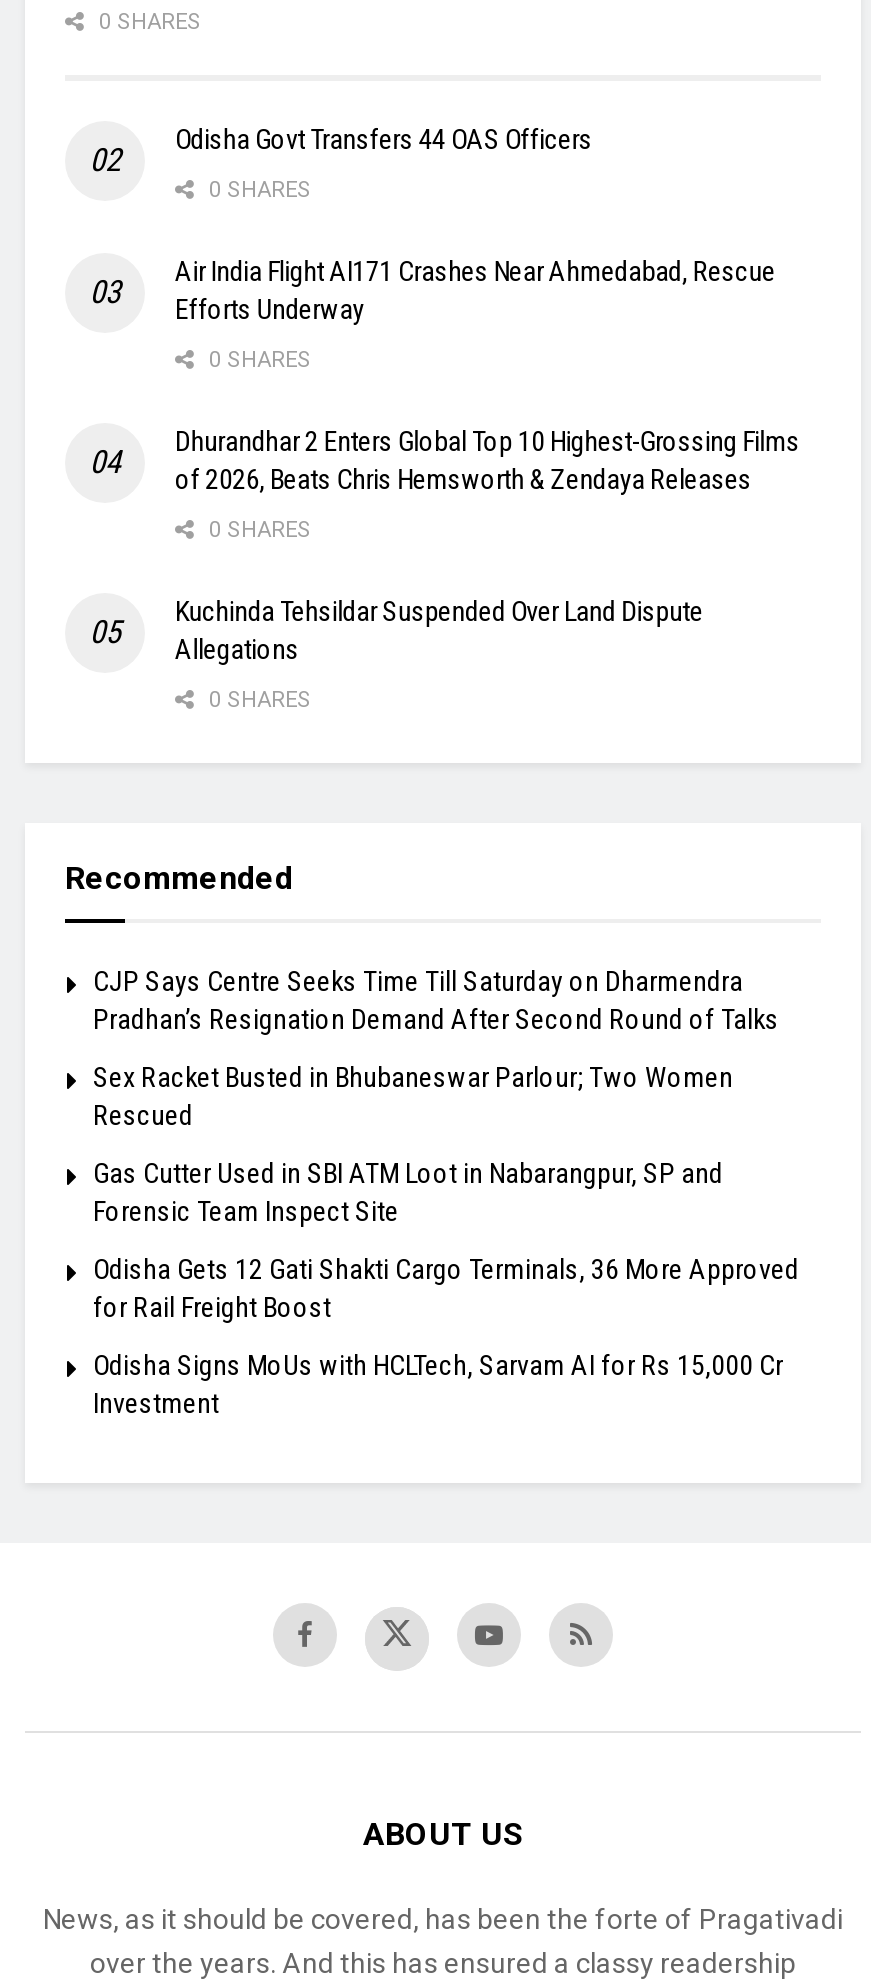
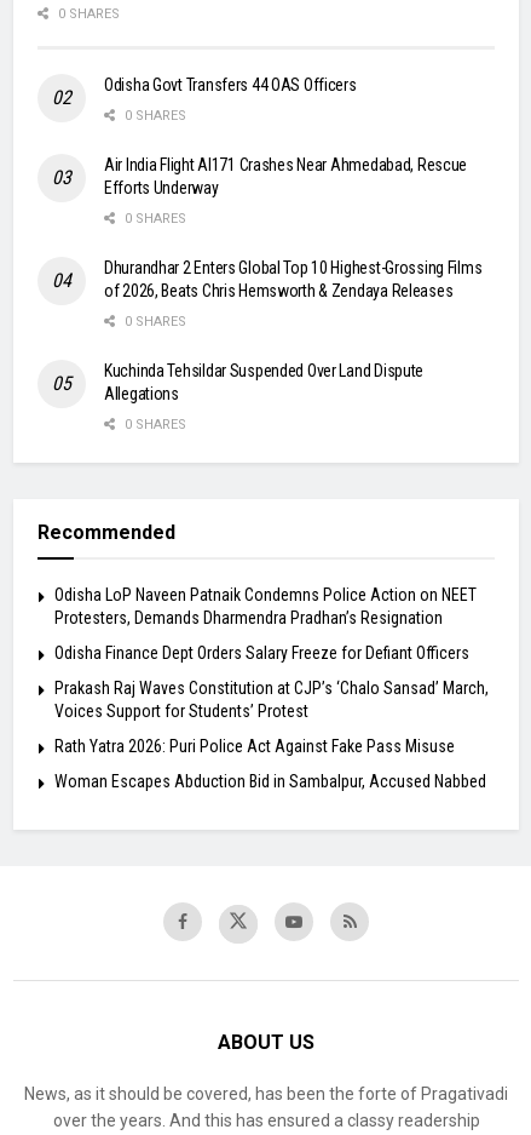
[93,965,779,1035] CJP Says Centre Seeks Time Till Saturday on Dharmendra | Pradhan’s Resignation Demand After Second Round of Talks -> [54,585,477,627] Odisha LoP Naveen Patnaik Condemns Police Action on NEET | Protesters, Demands Dharmendra Pradhan’s Resignation
[93,1061,733,1131] Sex Racket Busted in Bhubaneswar Parlour; Two Women | Rescued -> [54,643,469,662] Odisha Finance Dept Orders Salary Freeze for Defiant Officers
[93,1157,723,1227] Gas Cutter Used in SBI ATM Loot in Nabarangpur, SP and | Forensic Team Inspect Site -> [54,678,489,720] Prakash Raj Waves Constitution at CJP’s ‘Chalo Sansad’ March, | Voices Support for Students’ Protest
[93,1253,799,1323] Odisha Gets 12 Gati Shakti Cargo Terminals, 36 More Approved | for Rail Freight Boost -> [54,736,455,756] Rath Yatra 2026: Puri Police Act Against Fake Pass Misuse
[93,1349,783,1419] Odisha Signs MoUs with HCLTech, Sarvam AI for Rs 15,000 Cr | Investment -> [54,771,486,791] Woman Escapes Abduction Bid in Sambalpur, Accused Nabbed

